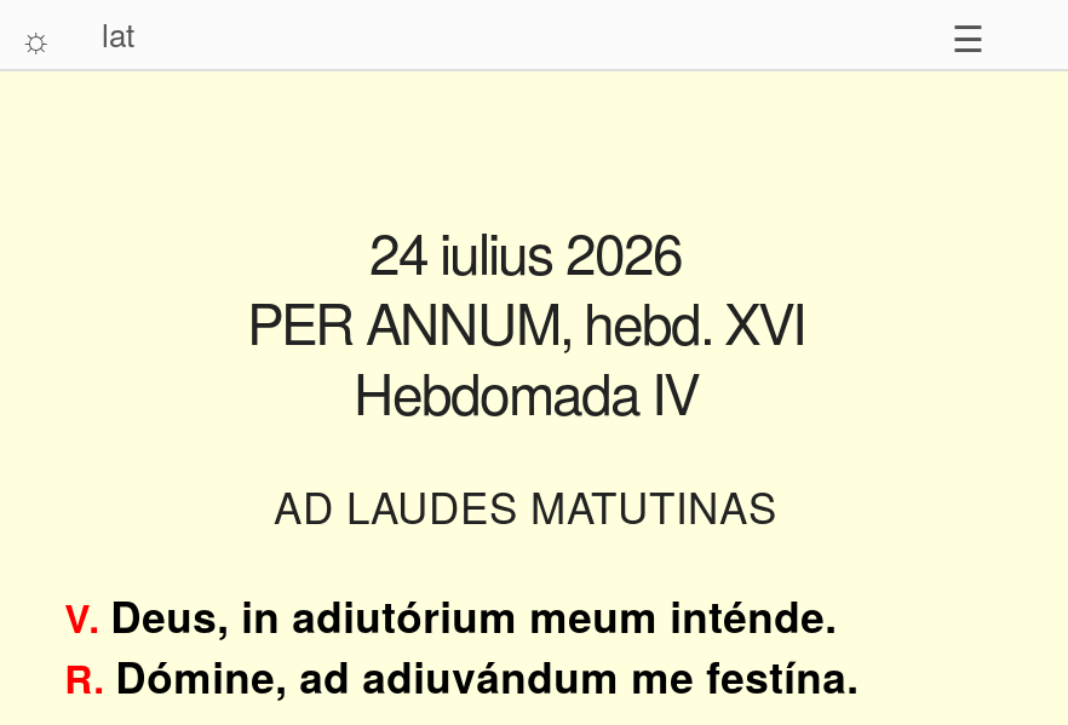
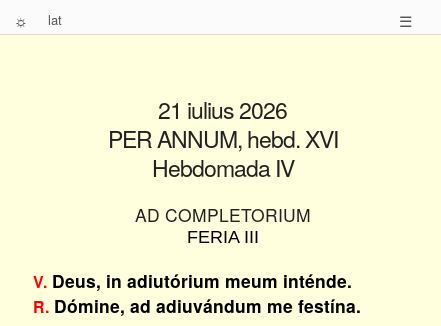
[369,212,682,292] 24 iulius 2026 -> [158,93,287,126] 21 iulius 2026
[274,476,777,536] AD LAUDES MATUTINAS -> [135,202,311,247] AD COMPLETORIUM | FERIA III

